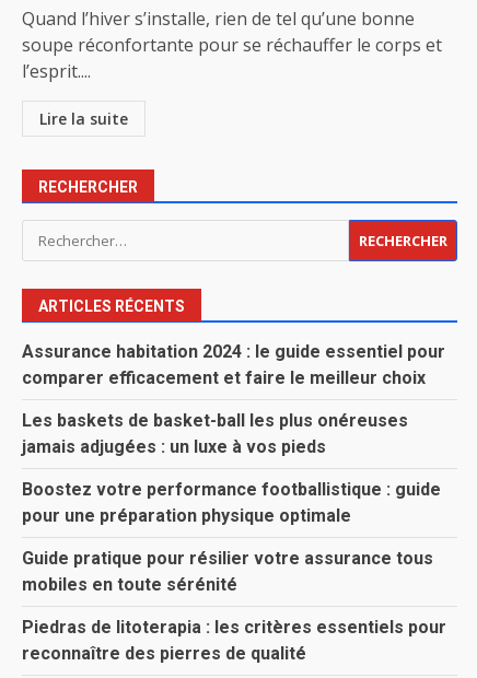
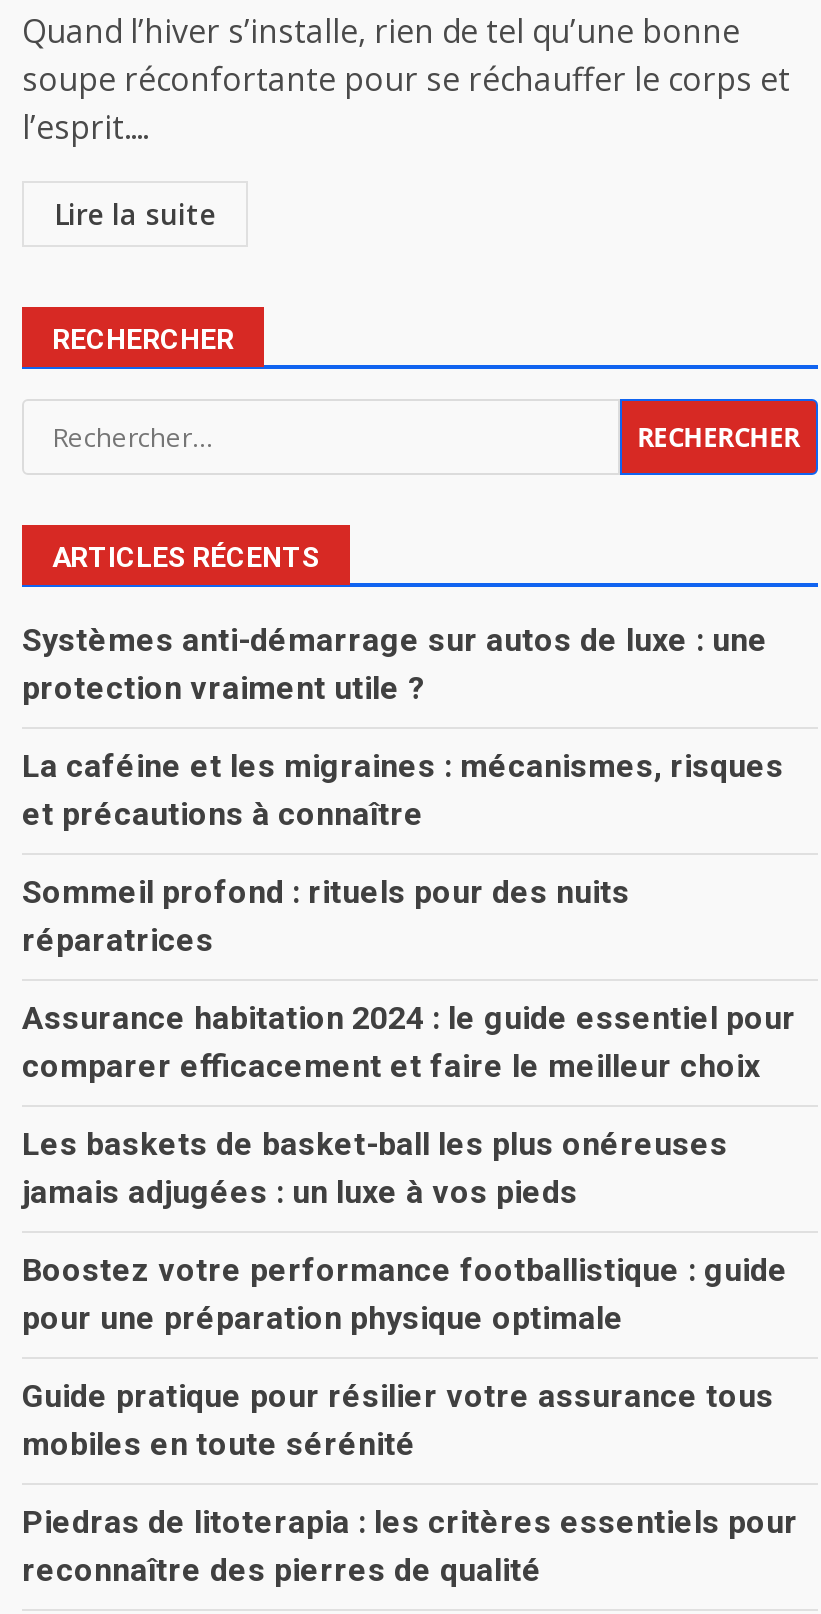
none -> [22,621,784,959] Systèmes anti-démarrage sur autos de luxe : une | protection vraiment utile ? | La caféine et les migraines : mécanismes, risques | et précautions à connaître | Sommeil profond : rituels pour des nuits | réparatrices

